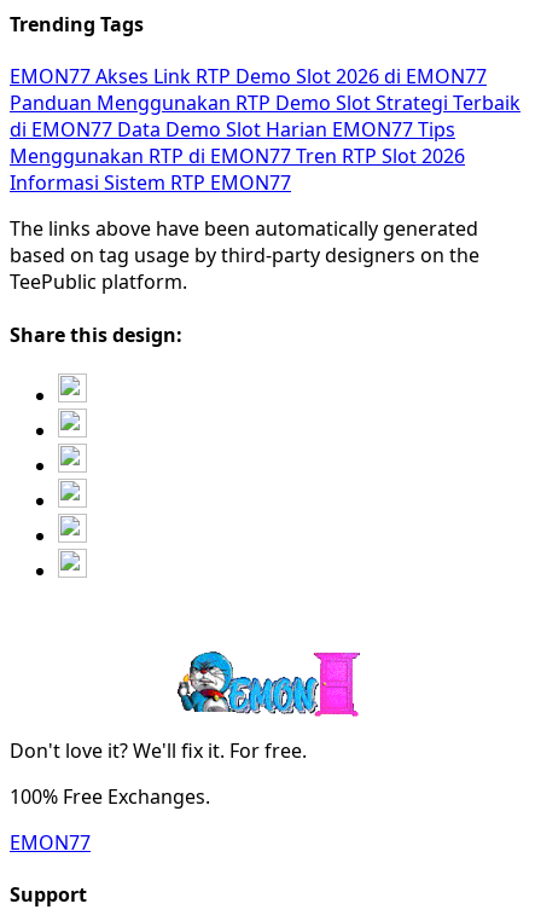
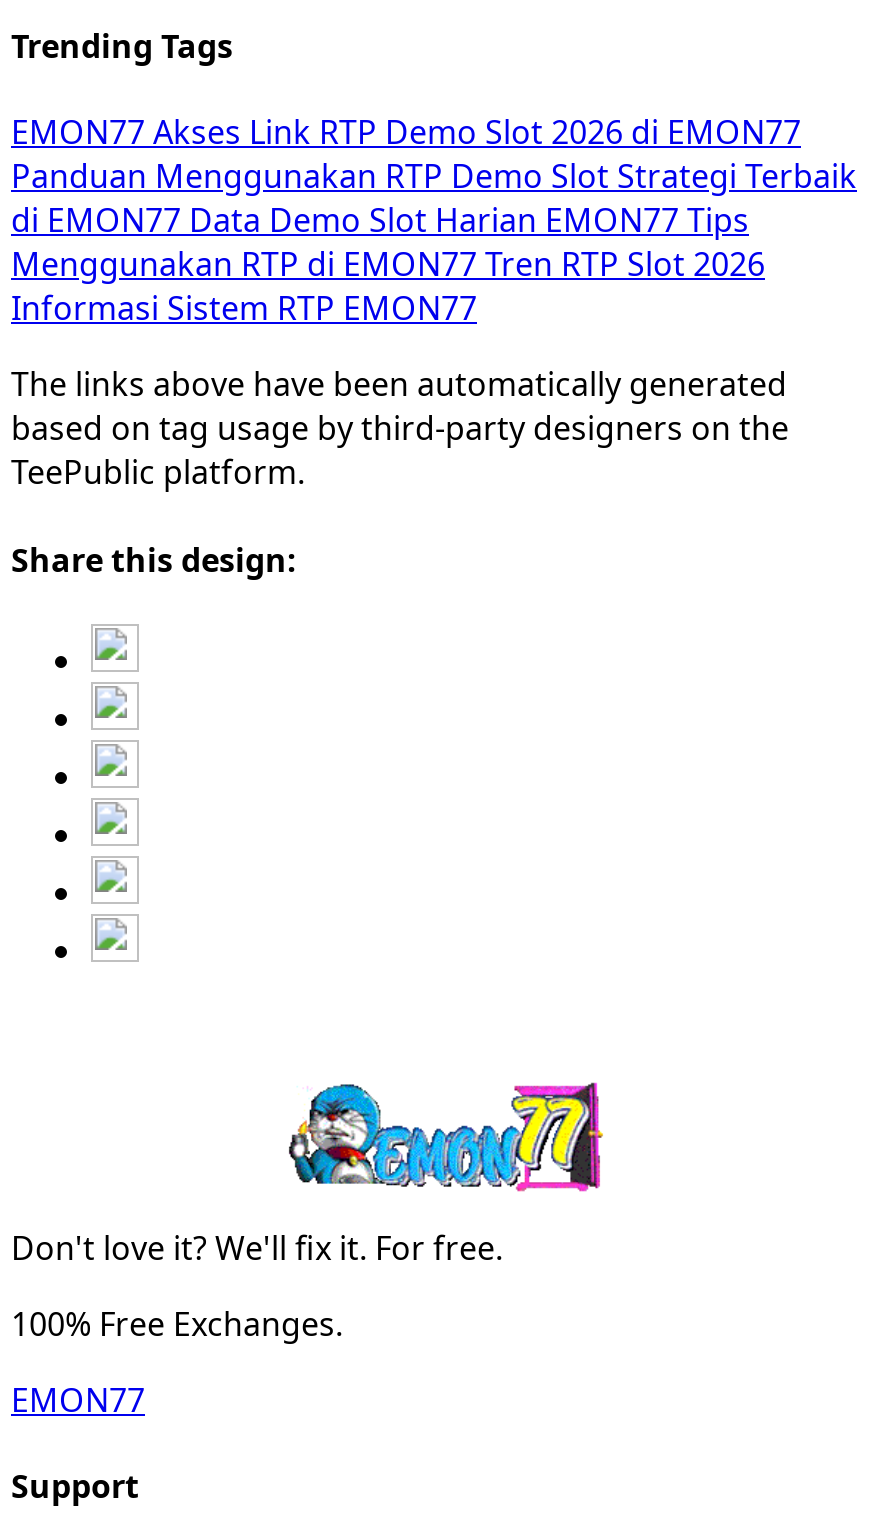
[312,650,367,714] [image] -> [509,1080,605,1190] [image]

